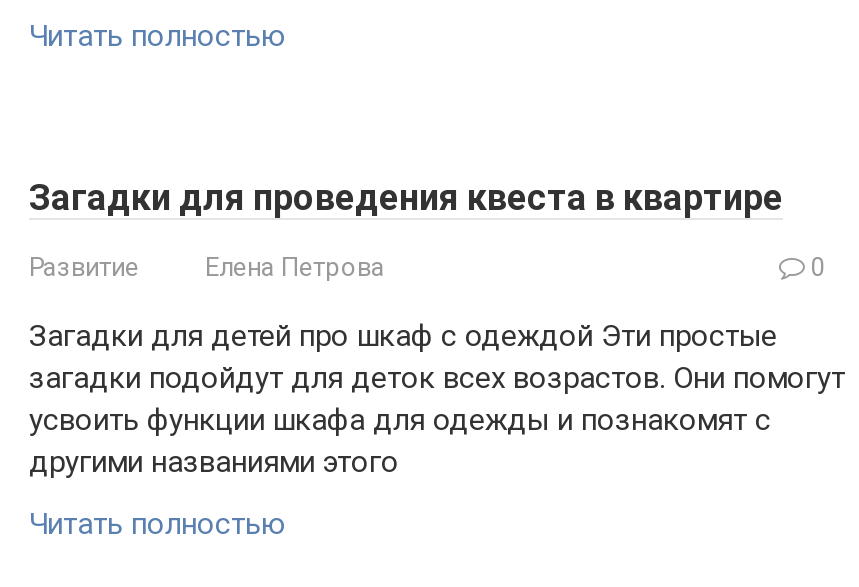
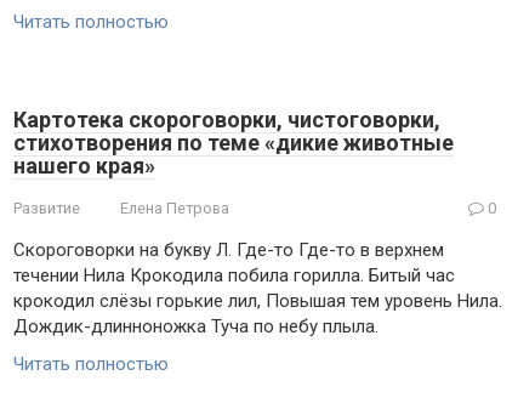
[29,176,783,218] Загадки для проведения квеста в квартире -> [13,107,454,178] Картотека скороговорки, чистоговорки, | стихотворения по теме «дикие животные | нашего края»
[29,318,845,480] Загадки для детей про шкаф с одеждой Эти простые | загадки подойдут для деток всех возрастов. Они помогут | усвоить функции шкафа для одежды и познакомят с | другими названиями этого -> [13,239,502,337] Скороговорки на букву Л. Где-то Где-то в верхнем | течении Нила Крокодила побила горилла. Битый час | крокодил слёзы горькие лил, Повышая тем уровень Нила. | Дождик-длинноножка Туча по небу плыла.

